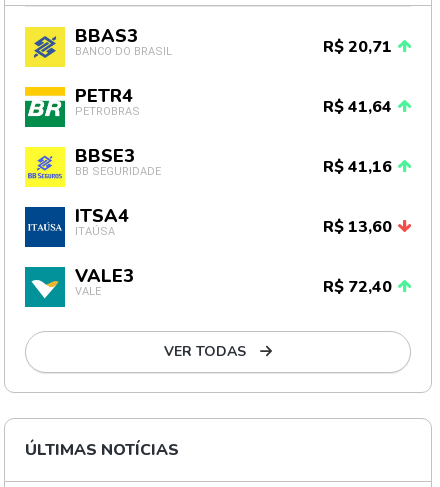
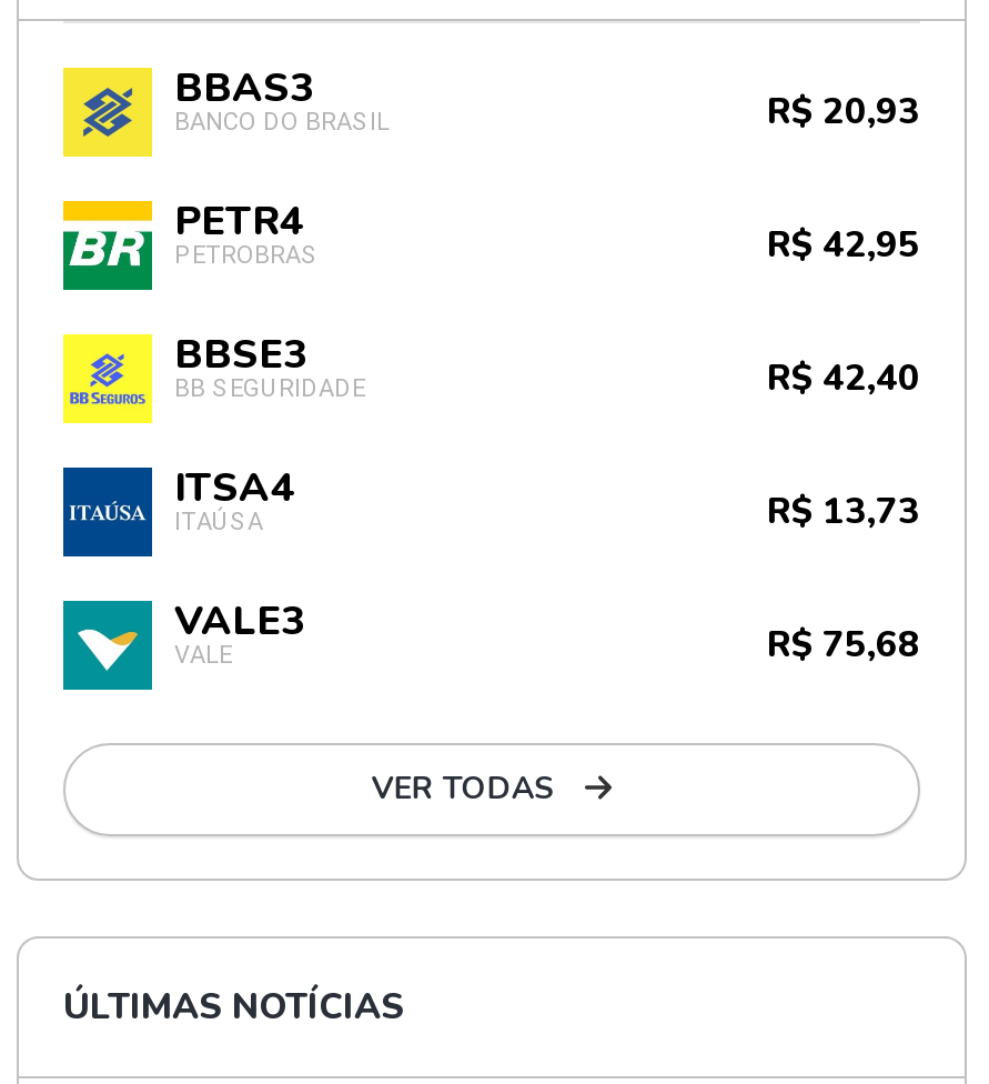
[323,36,396,58] R$ 20,71 -> [767,88,920,137] R$ 20,93
[323,96,396,118] R$ 41,64 -> [767,221,920,270] R$ 42,95
[323,156,396,178] R$ 41,16 -> [767,354,920,403] R$ 42,40
[323,216,396,238] R$ 13,60 -> [767,488,920,536] R$ 13,73
[323,276,396,298] R$ 72,40 -> [767,621,920,670] R$ 75,68

